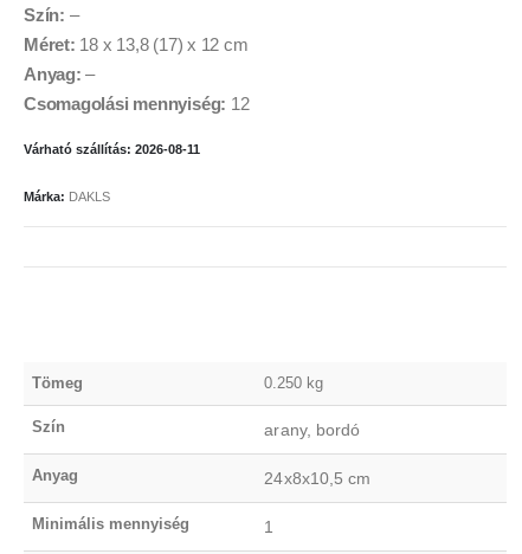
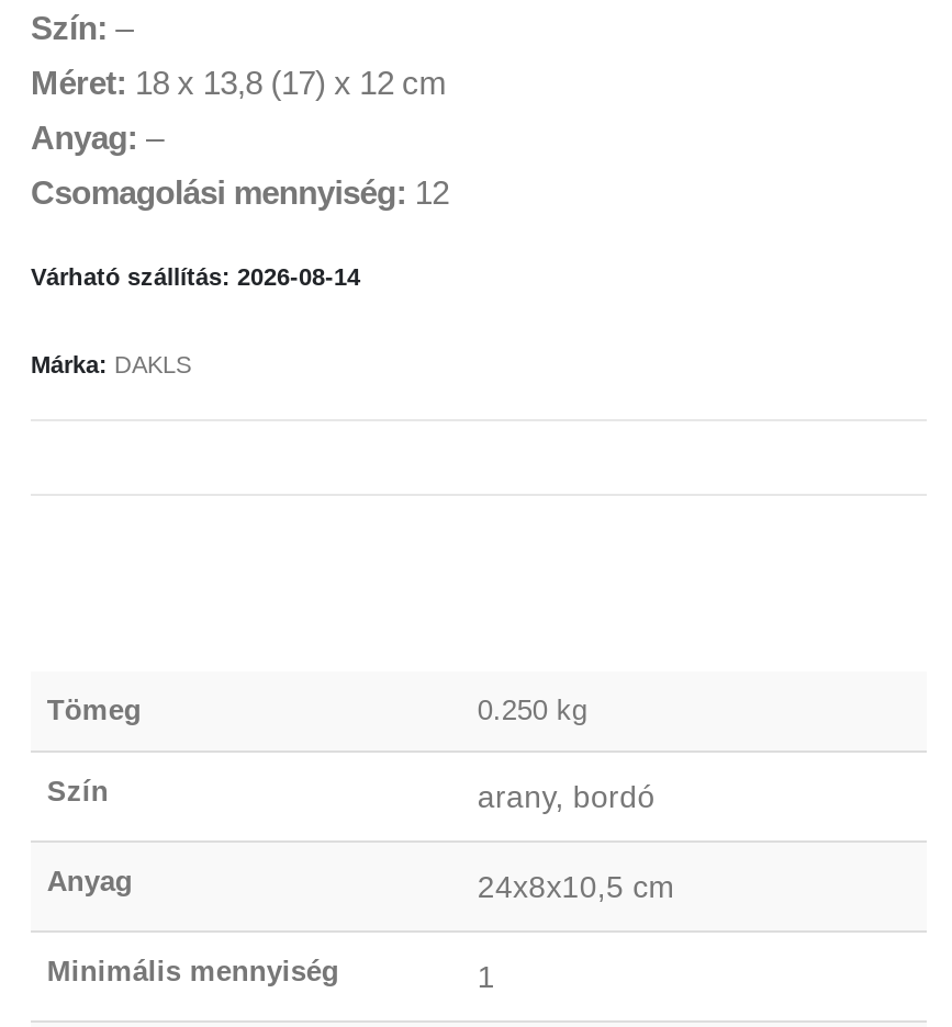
[24,142,200,156] Várható szállítás: 2026-08-11 -> [31,263,360,289] Várható szállítás: 2026-08-14

